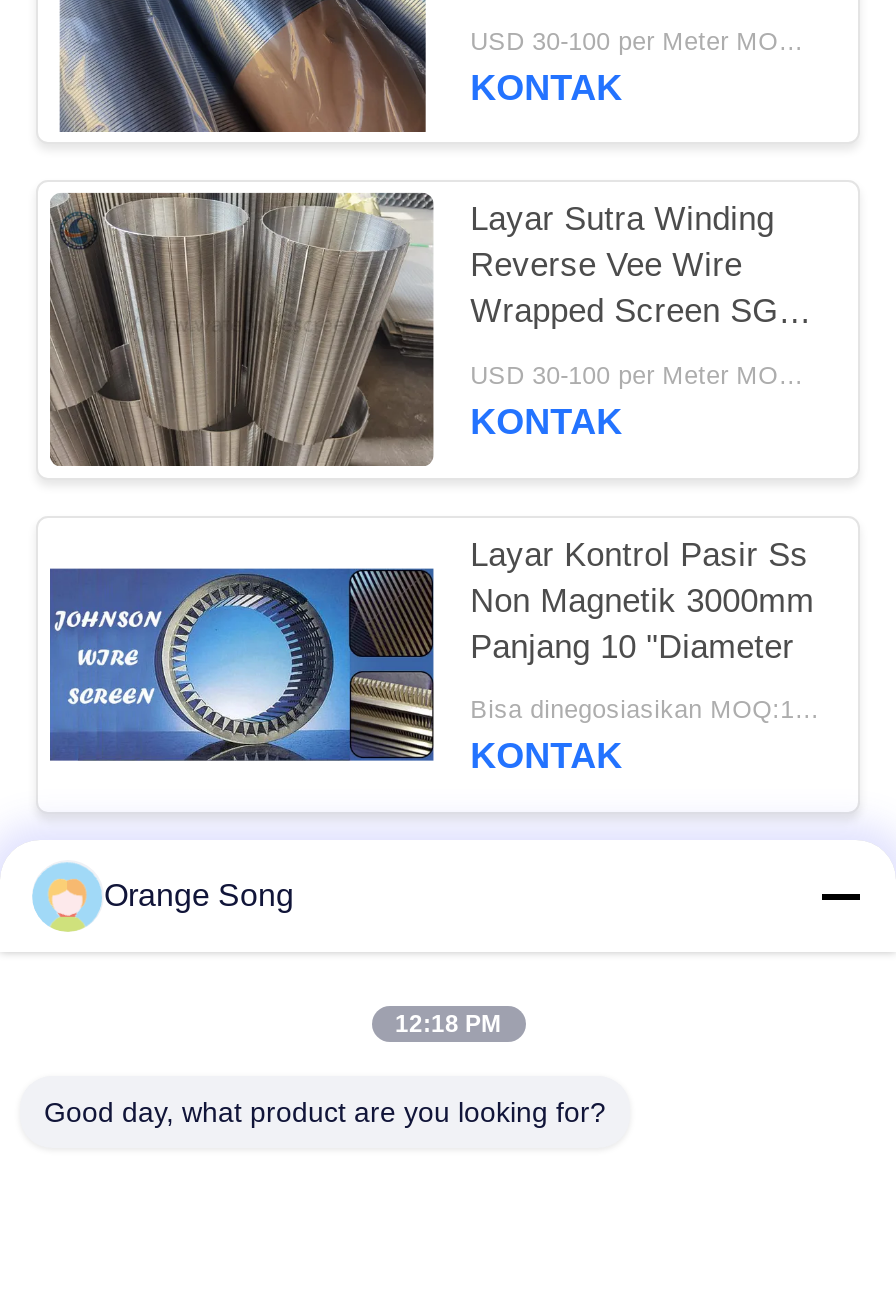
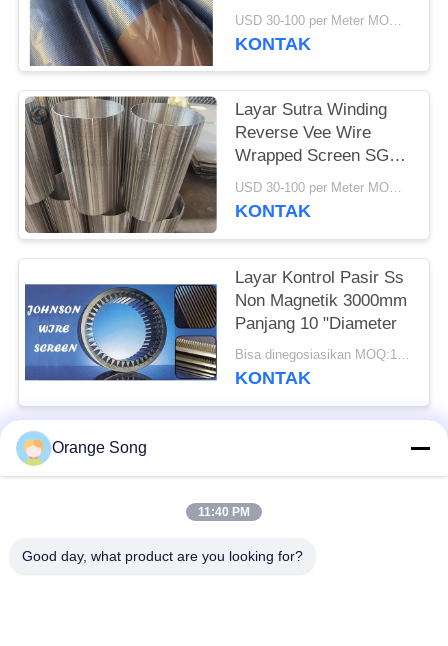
[395,1010,501,1038] 12:18 PM -> [198,505,250,519] 11:40 PM

